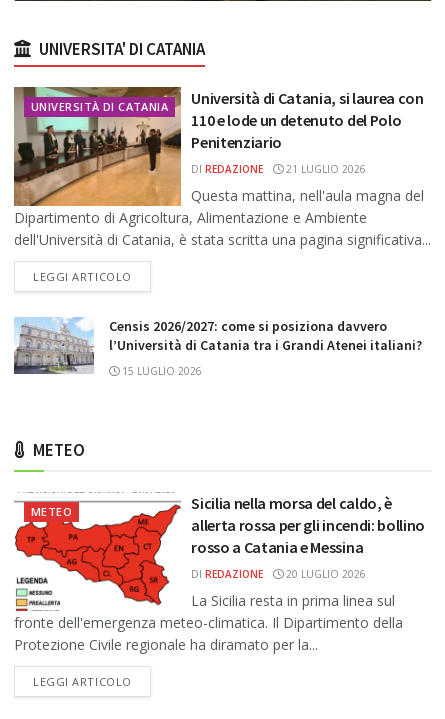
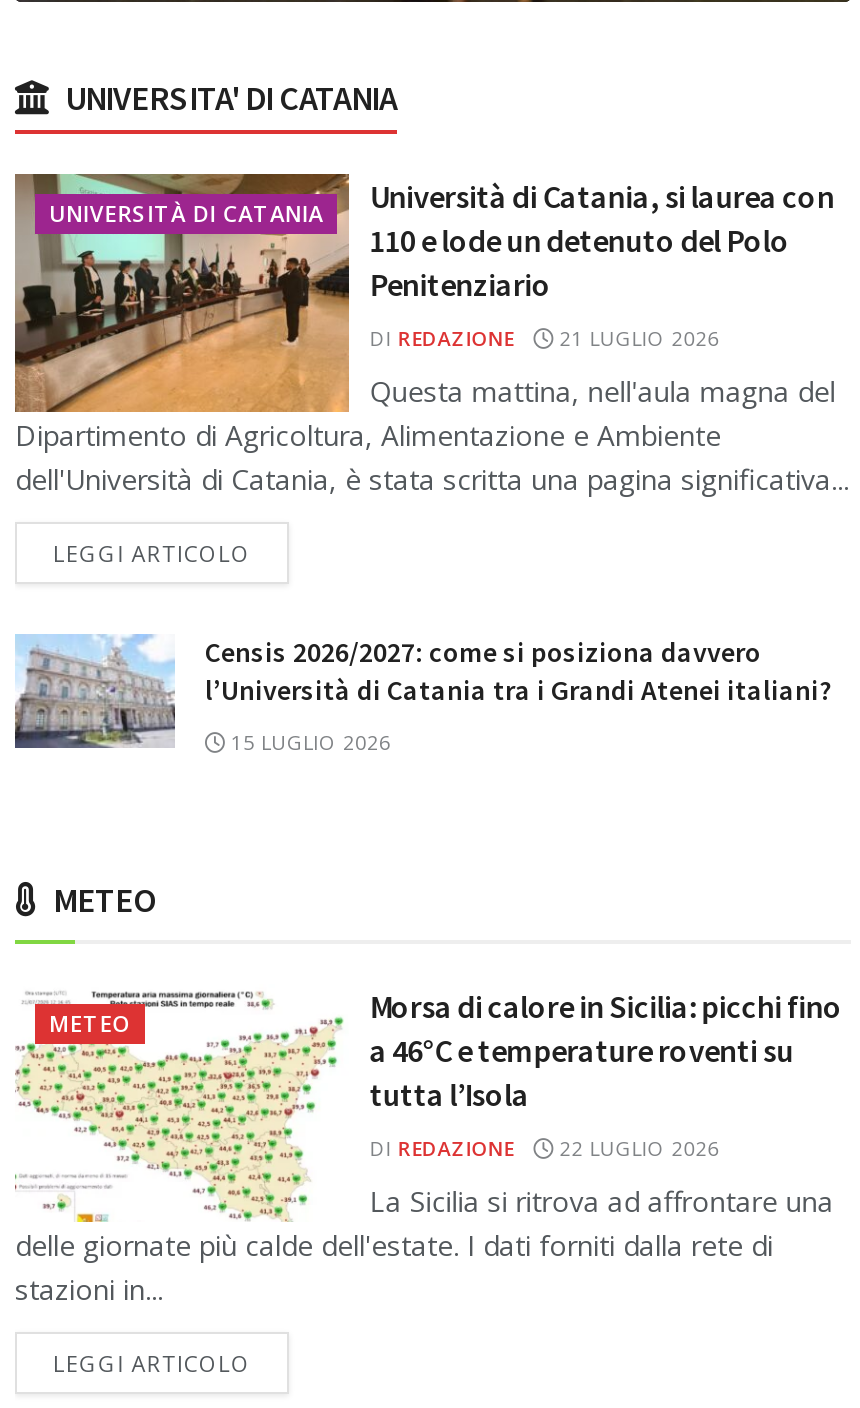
[14,492,403,654] [image] | La Sicilia resta in prima linea sul | fronte dell'emergenza meteo-climatica. Il Dipartimento della | Protezione Civile regionale ha diramato per la... -> [15,990,833,1307] [image] | La Sicilia si ritrova ad affrontare una | delle giornate più calde dell'estate. I dati forniti dalla rete di | stazioni in...
[191,493,425,557] Sicilia nella morsa del caldo, è | allerta rossa per gli incendi: bollino | rosso a Catania e Messina -> [369,985,842,1113] Morsa di calore in Sicilia: picchi fino | a 46°C e temperature roventi su | tutta l’Isola
[191,567,366,581] DI REDAZIONE 20 LUGLIO 2026 -> [369,1133,719,1161] DI REDAZIONE 22 LUGLIO 2026

